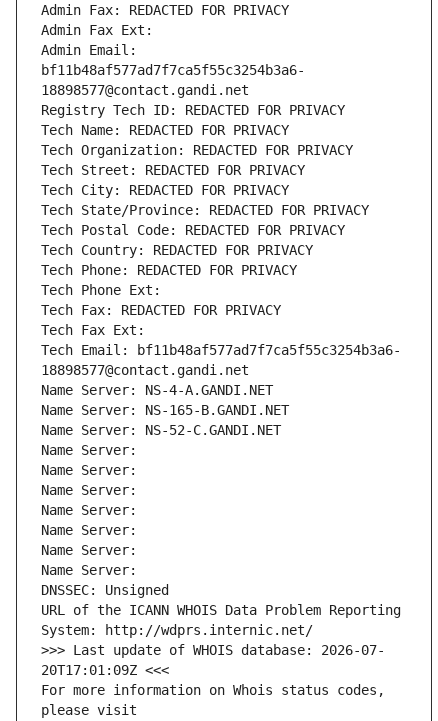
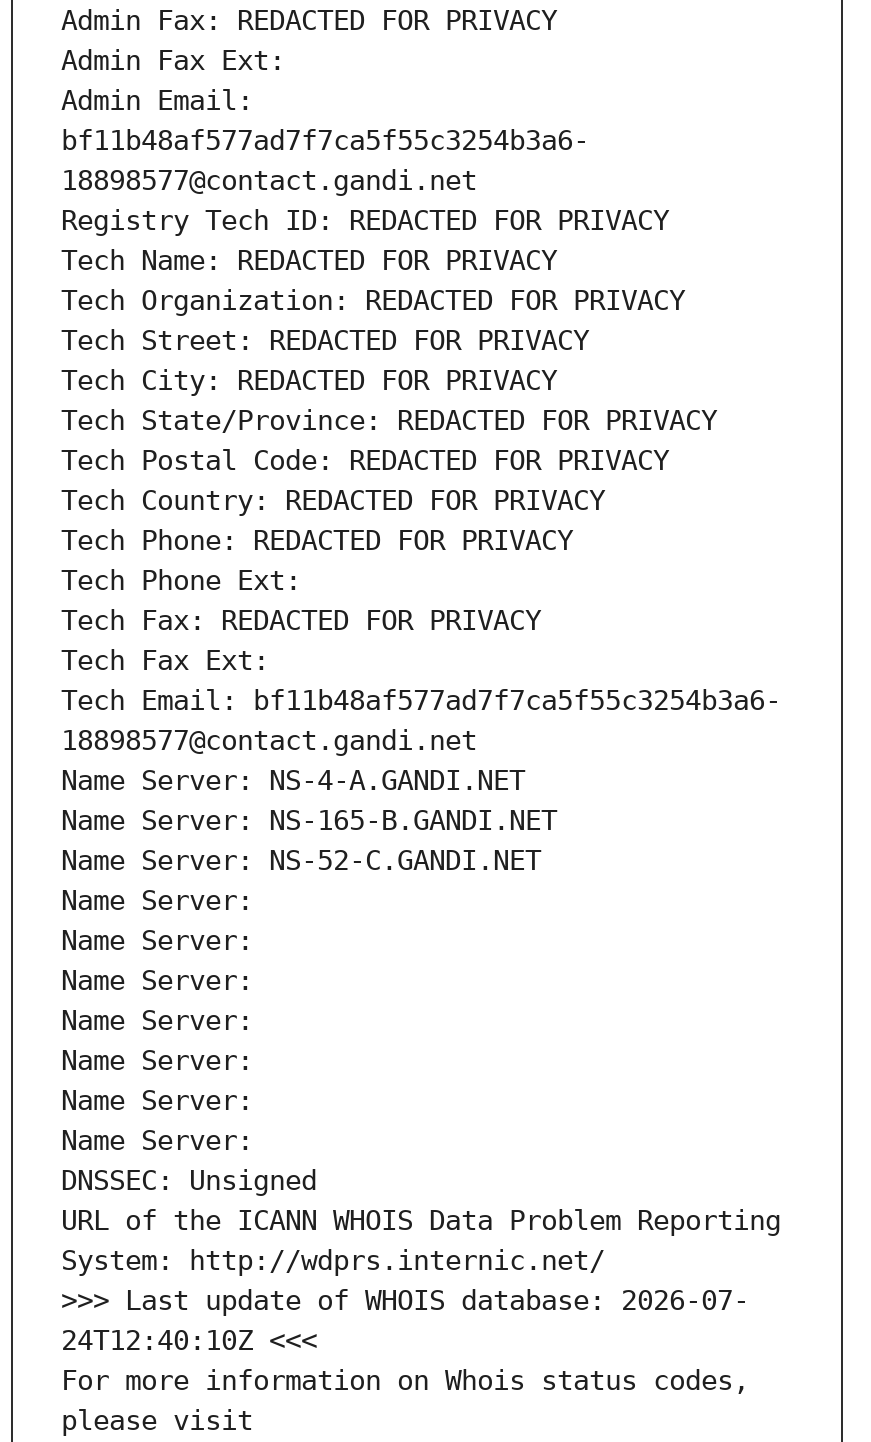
[41,662,169,678] 20T17:01:09Z <<< -> [61,1325,317,1357] 24T12:40:10Z <<<

